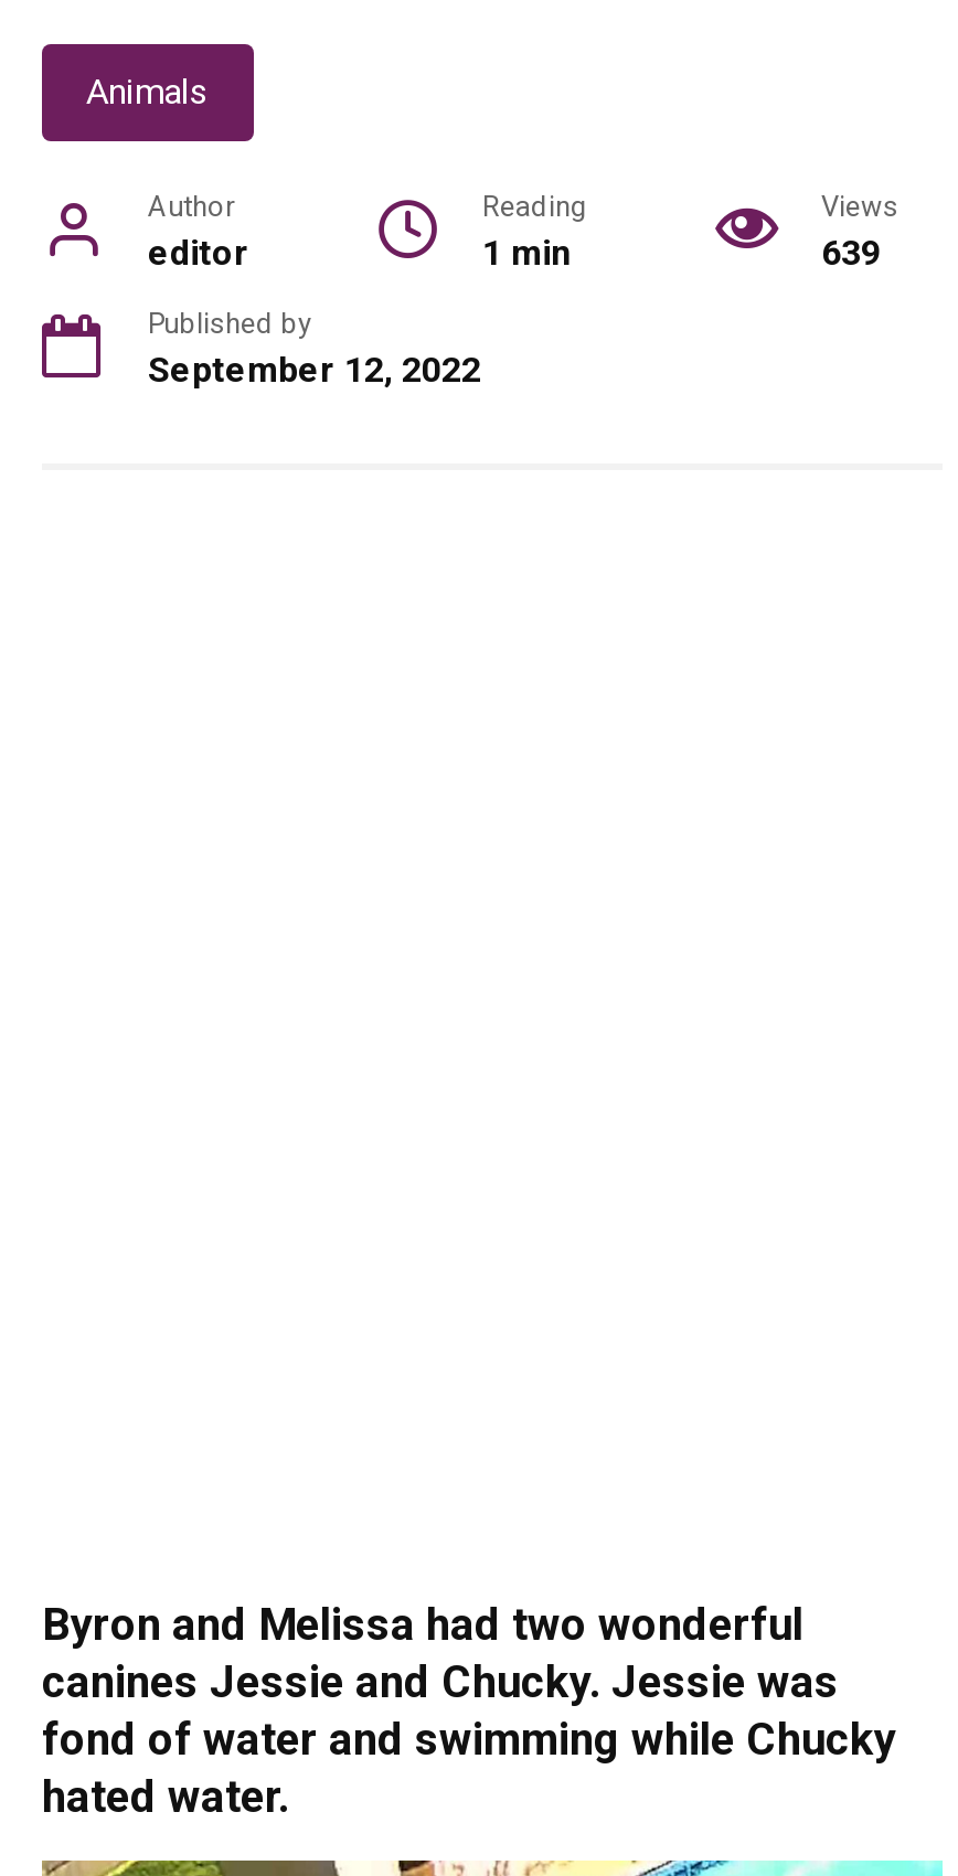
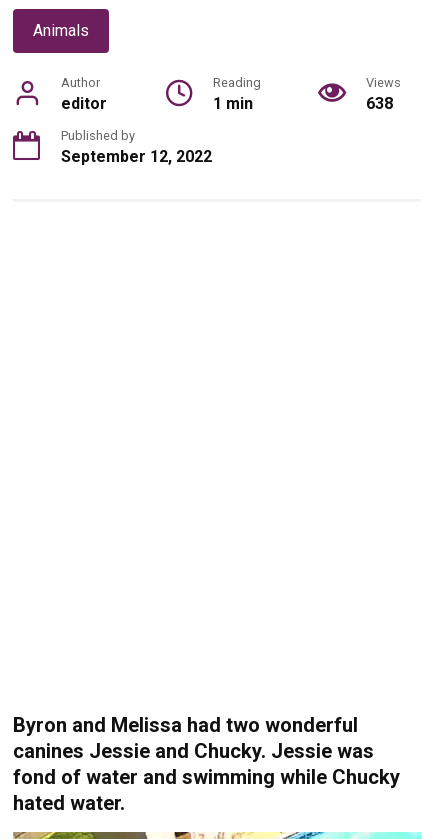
[821,232,881,274] 639 -> [366,94,393,113] 638

